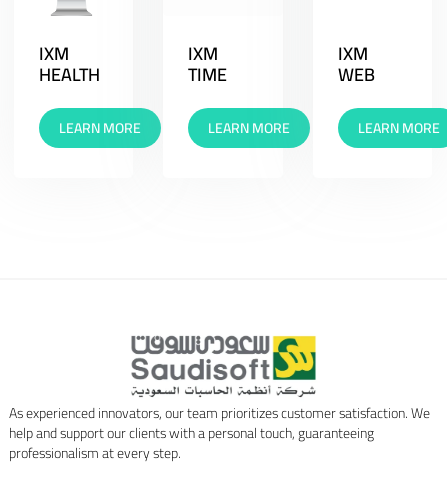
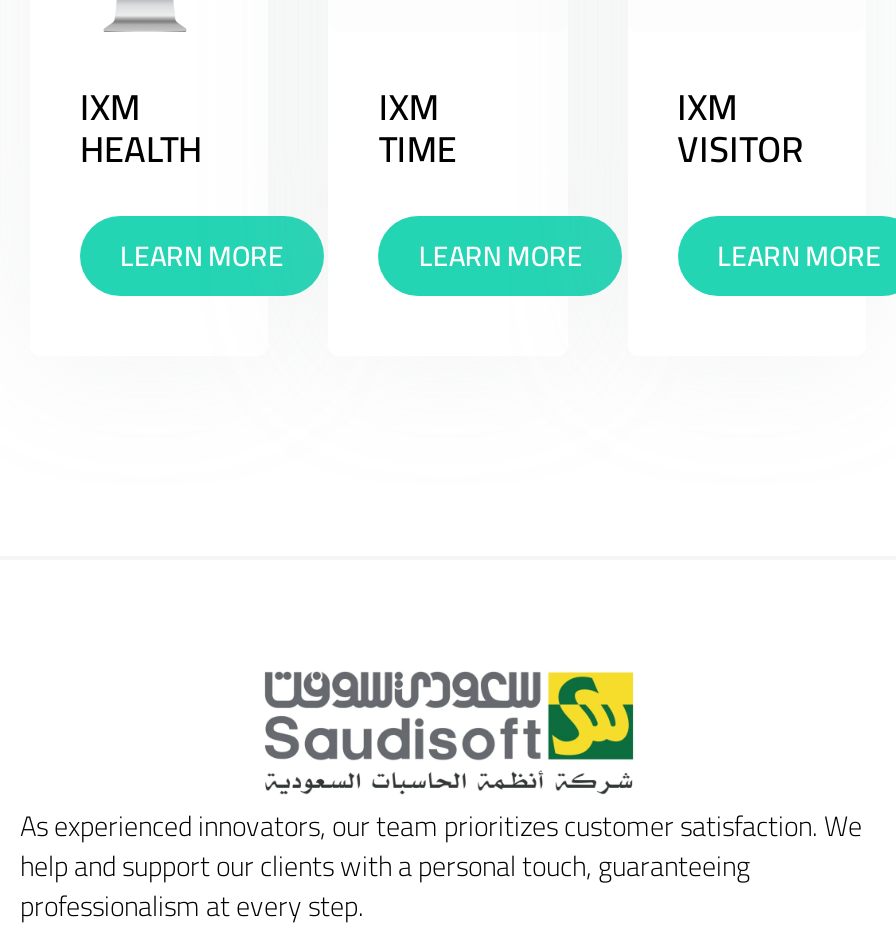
[338,58,375,91] WEB -> [677,116,803,182] VISITOR

